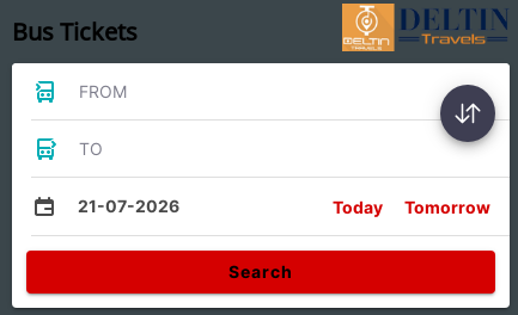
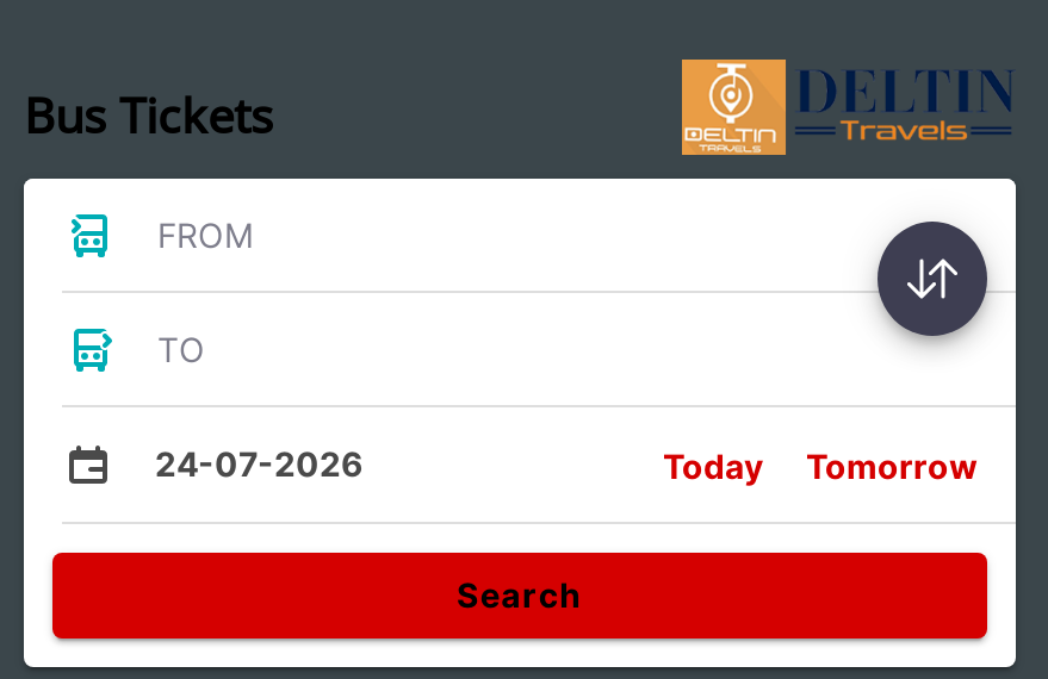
[78,196,179,216] 21-07-2026 -> [155,443,362,484] 24-07-2026

